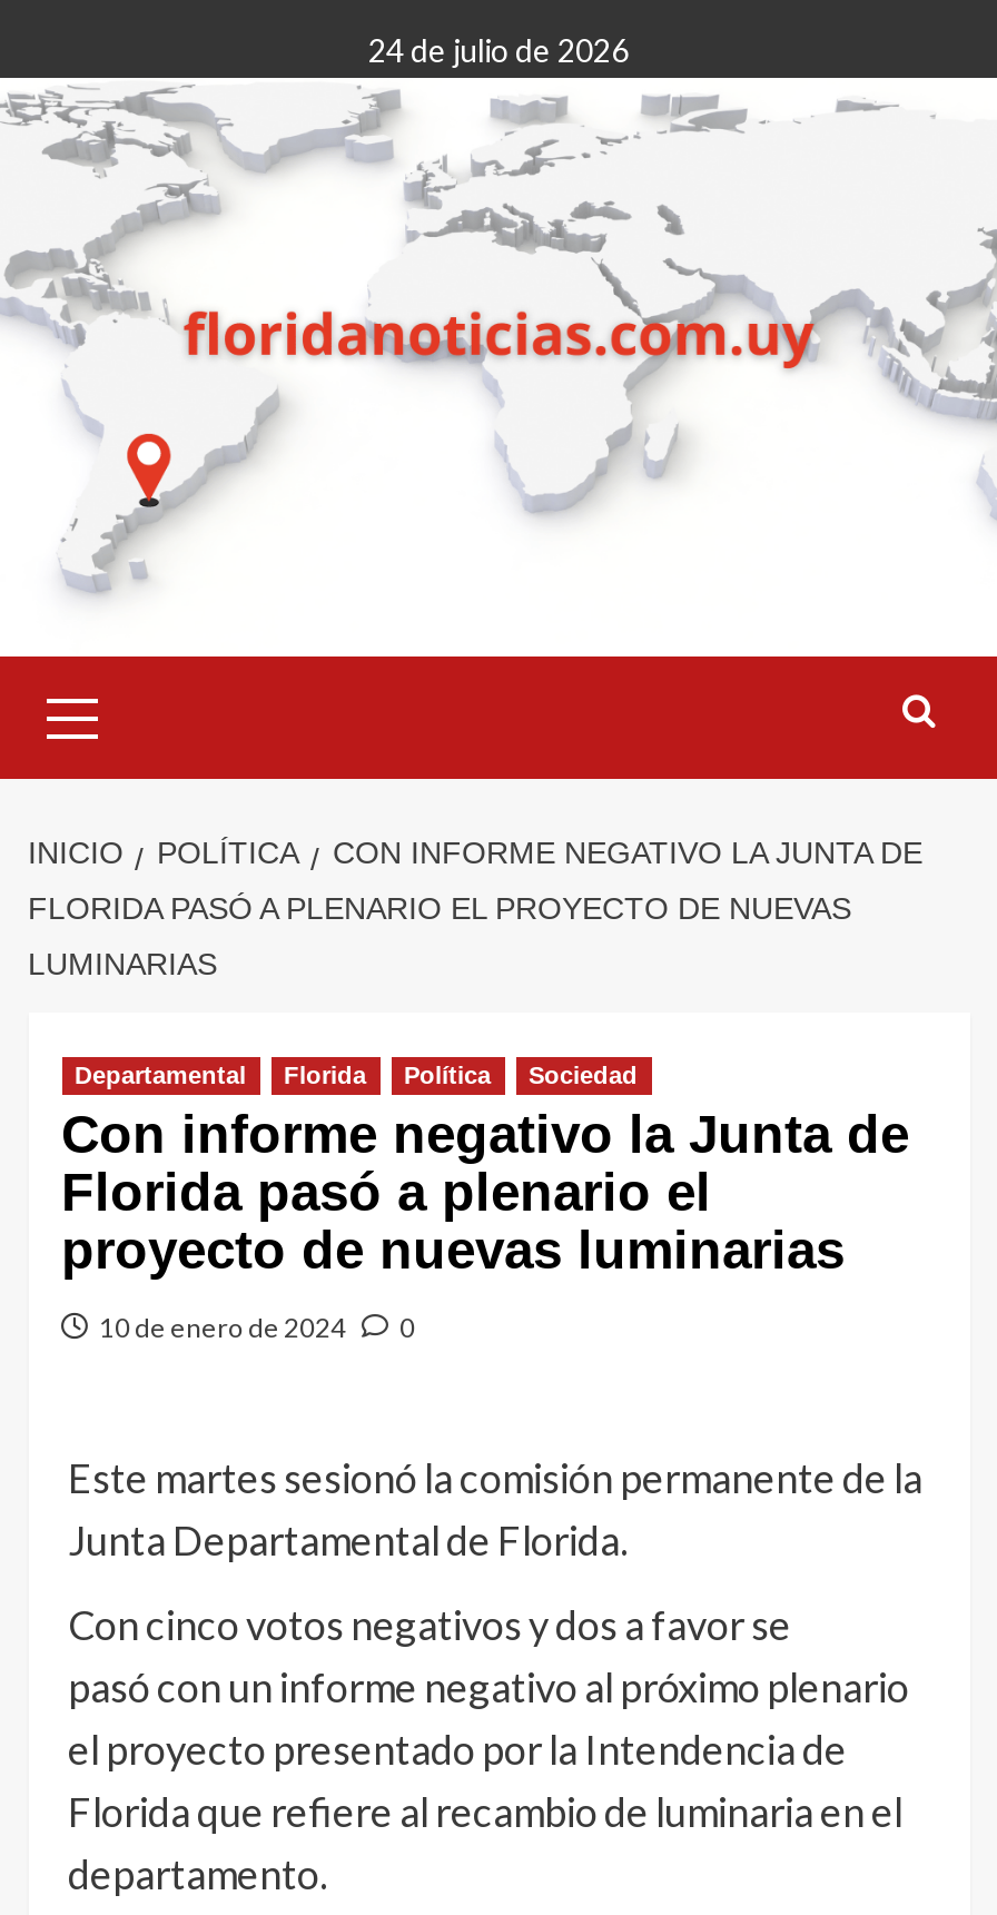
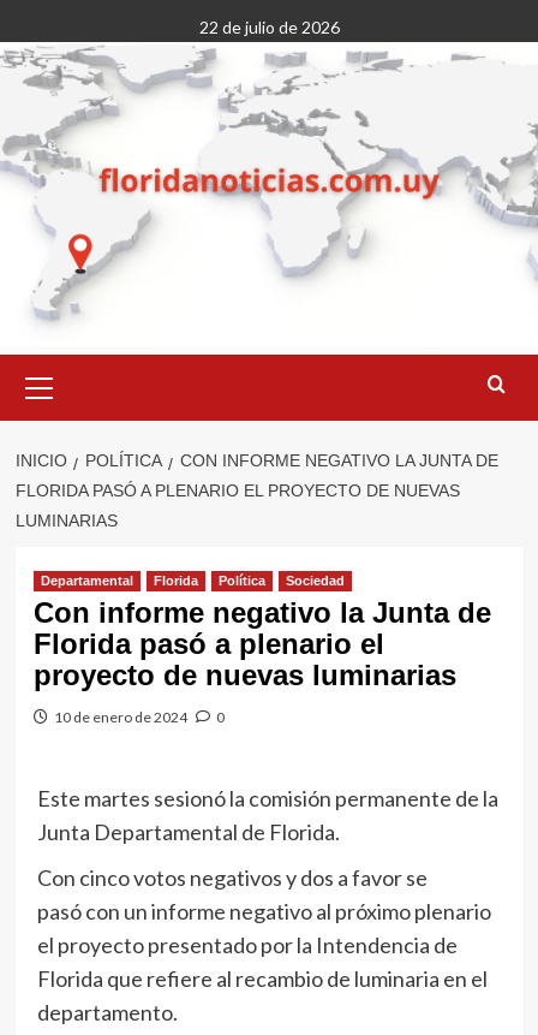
[368,31,629,69] 24 de julio de 2026 -> [199,17,339,37] 22 de julio de 2026

